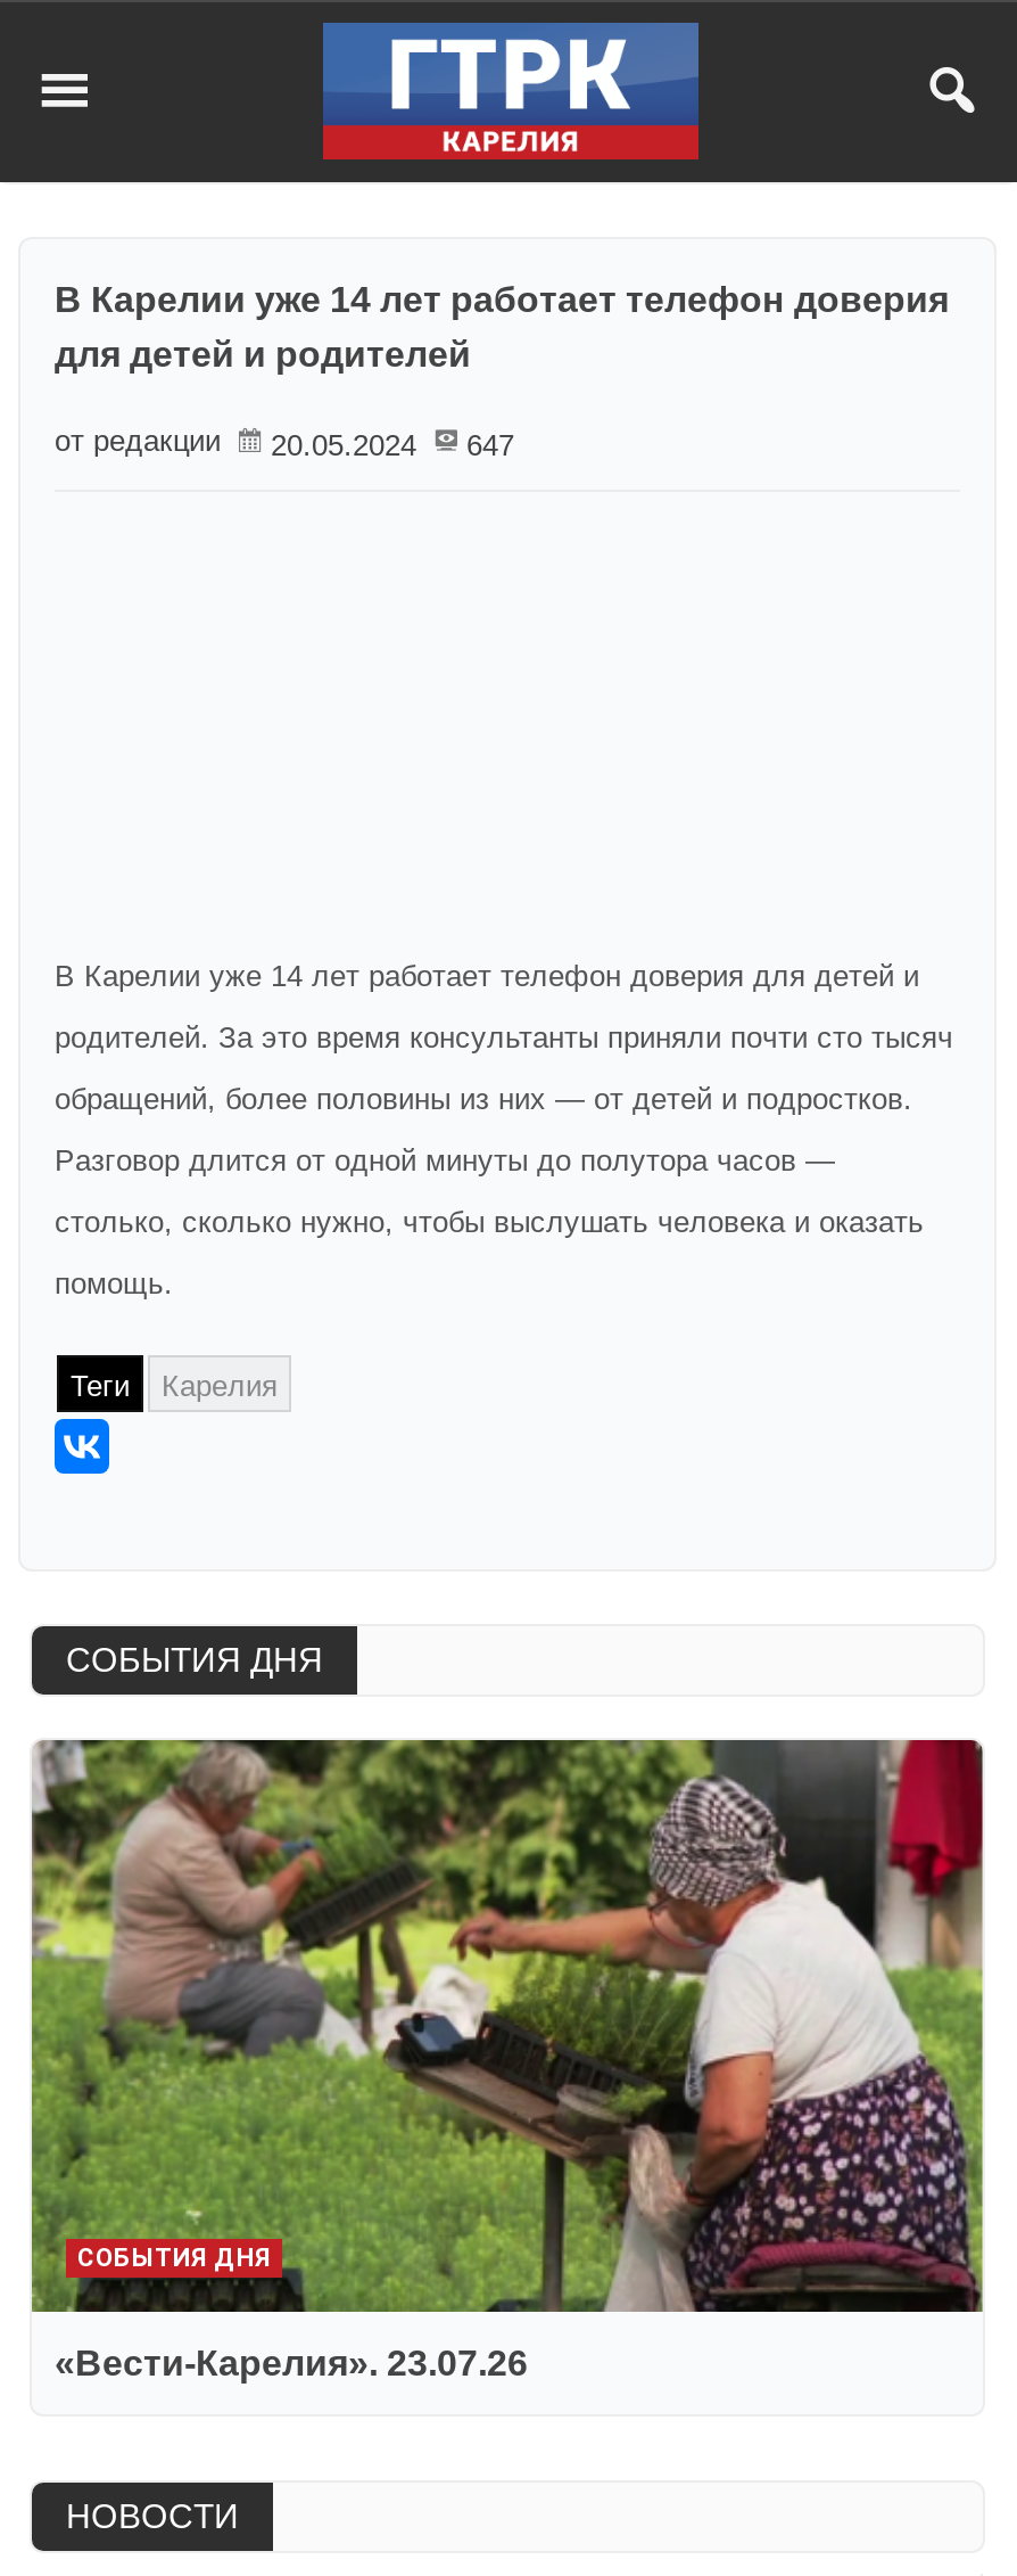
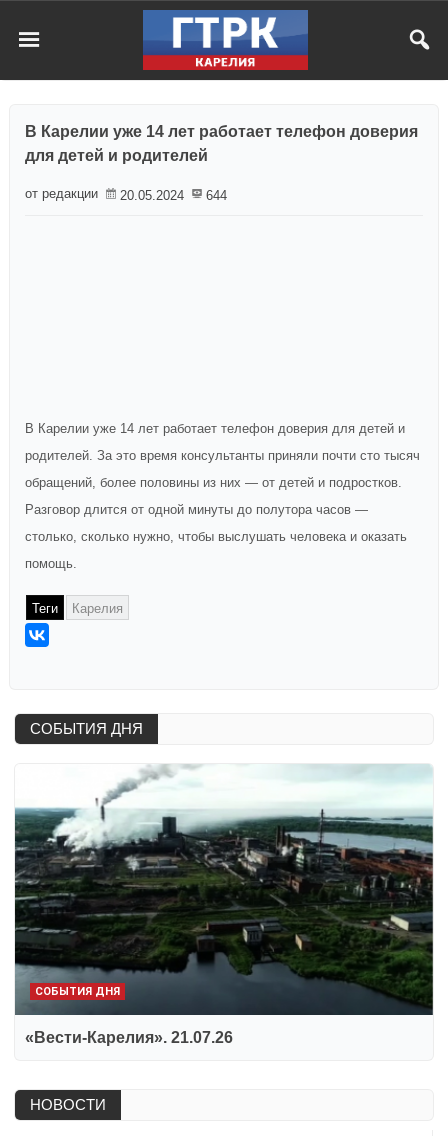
[55,424,514,462] от редакции 20.05.2024 647 -> [25,186,227,203] от редакции 20.05.2024 644
[30,1738,985,2382] [image] | «Вести-Карелия». 23.07.26 -> [14,764,434,1046] [image] | «Вести-Карелия». 21.07.26

